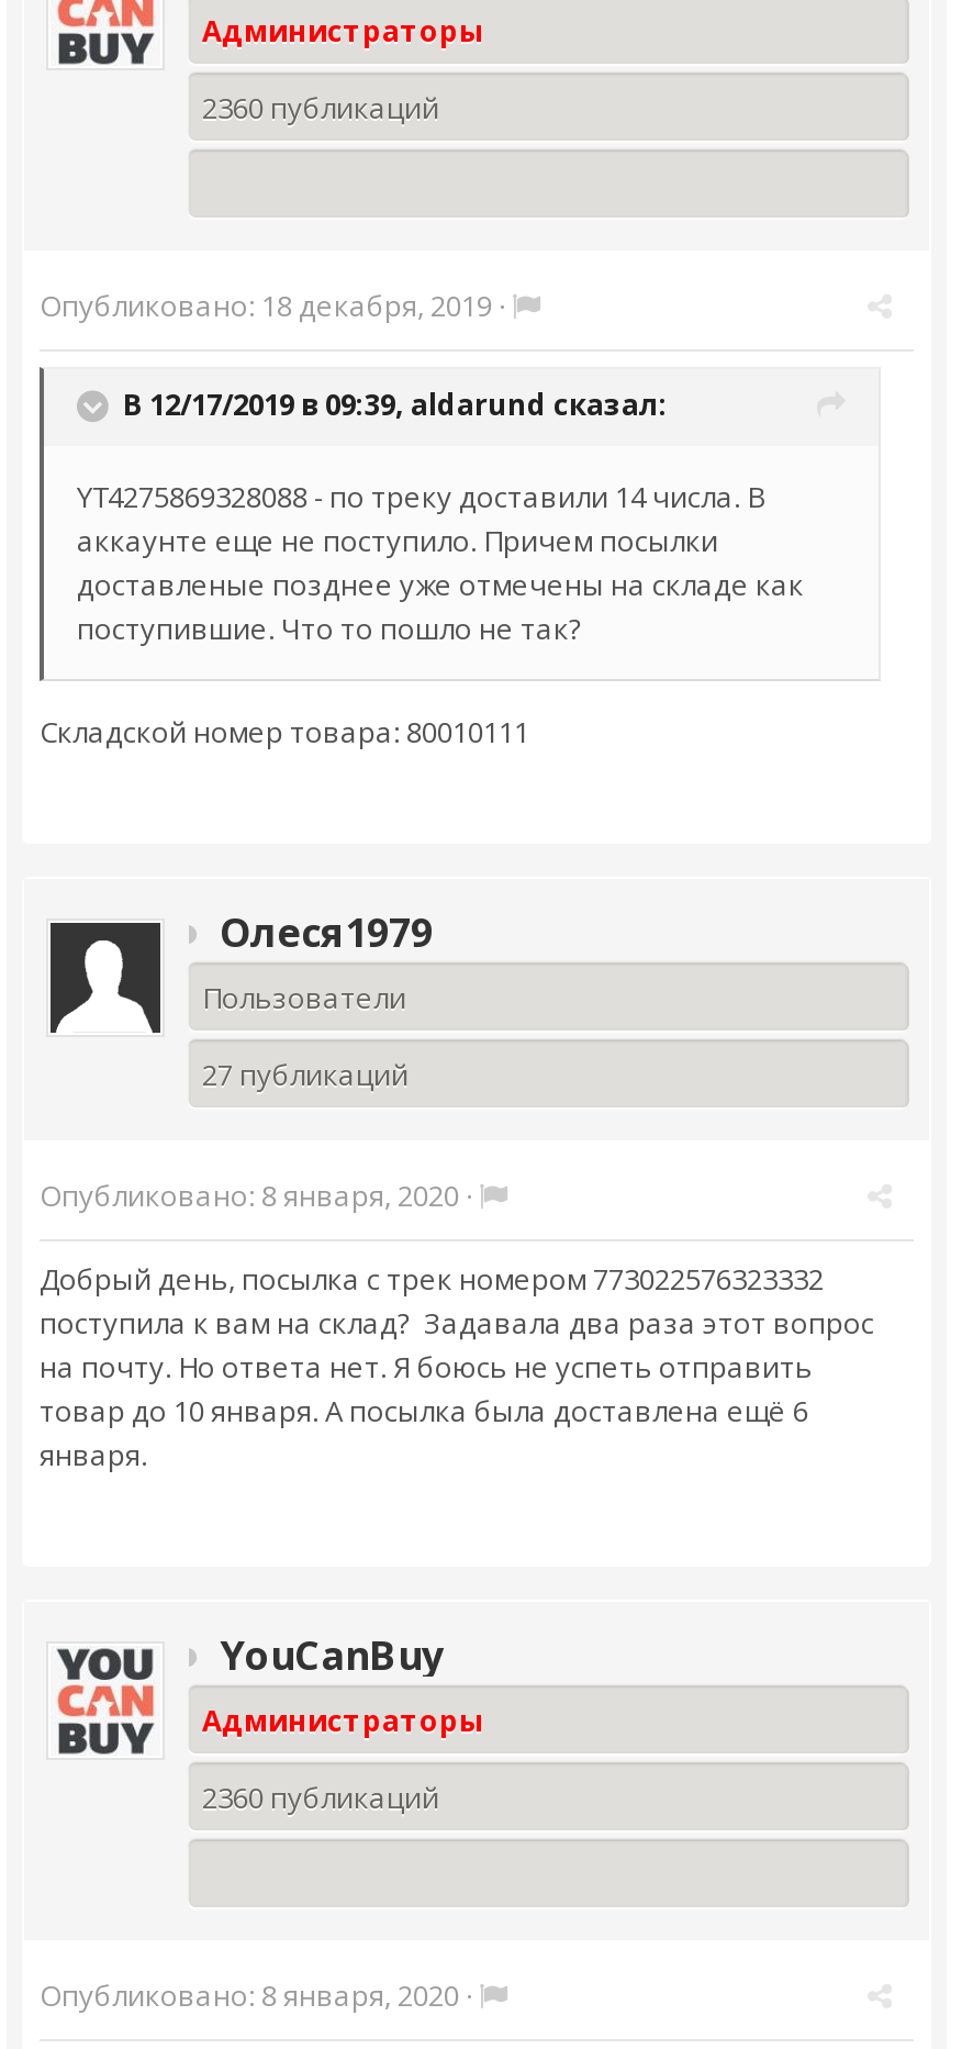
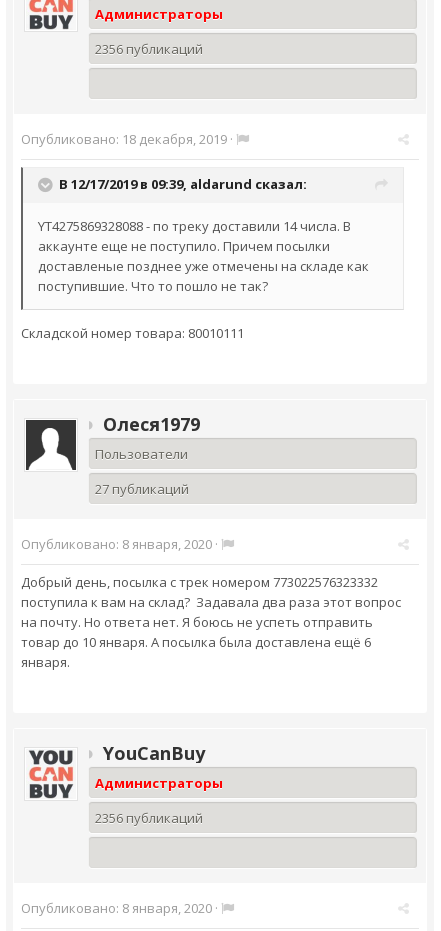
[202,87,439,126] 2360 публикаций -> [95,39,203,57] 2356 публикаций
[202,1777,439,1816] 2360 публикаций -> [95,808,203,826] 2356 публикаций

